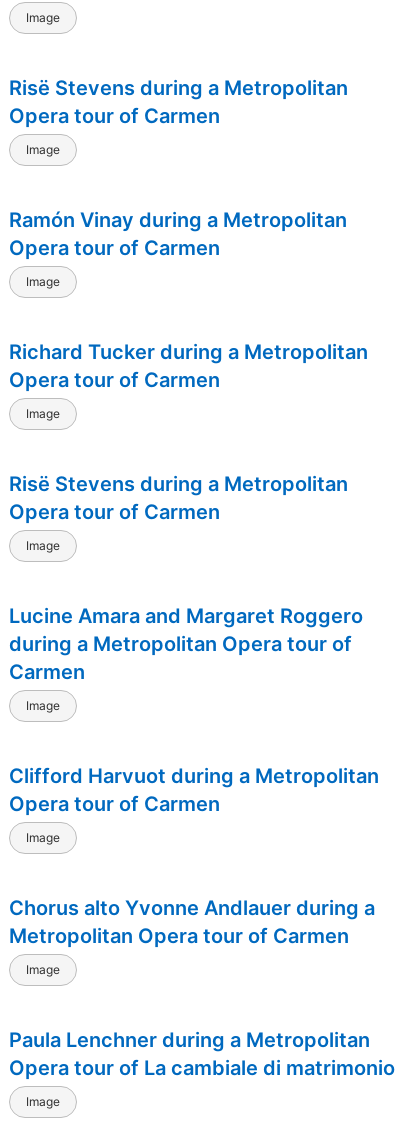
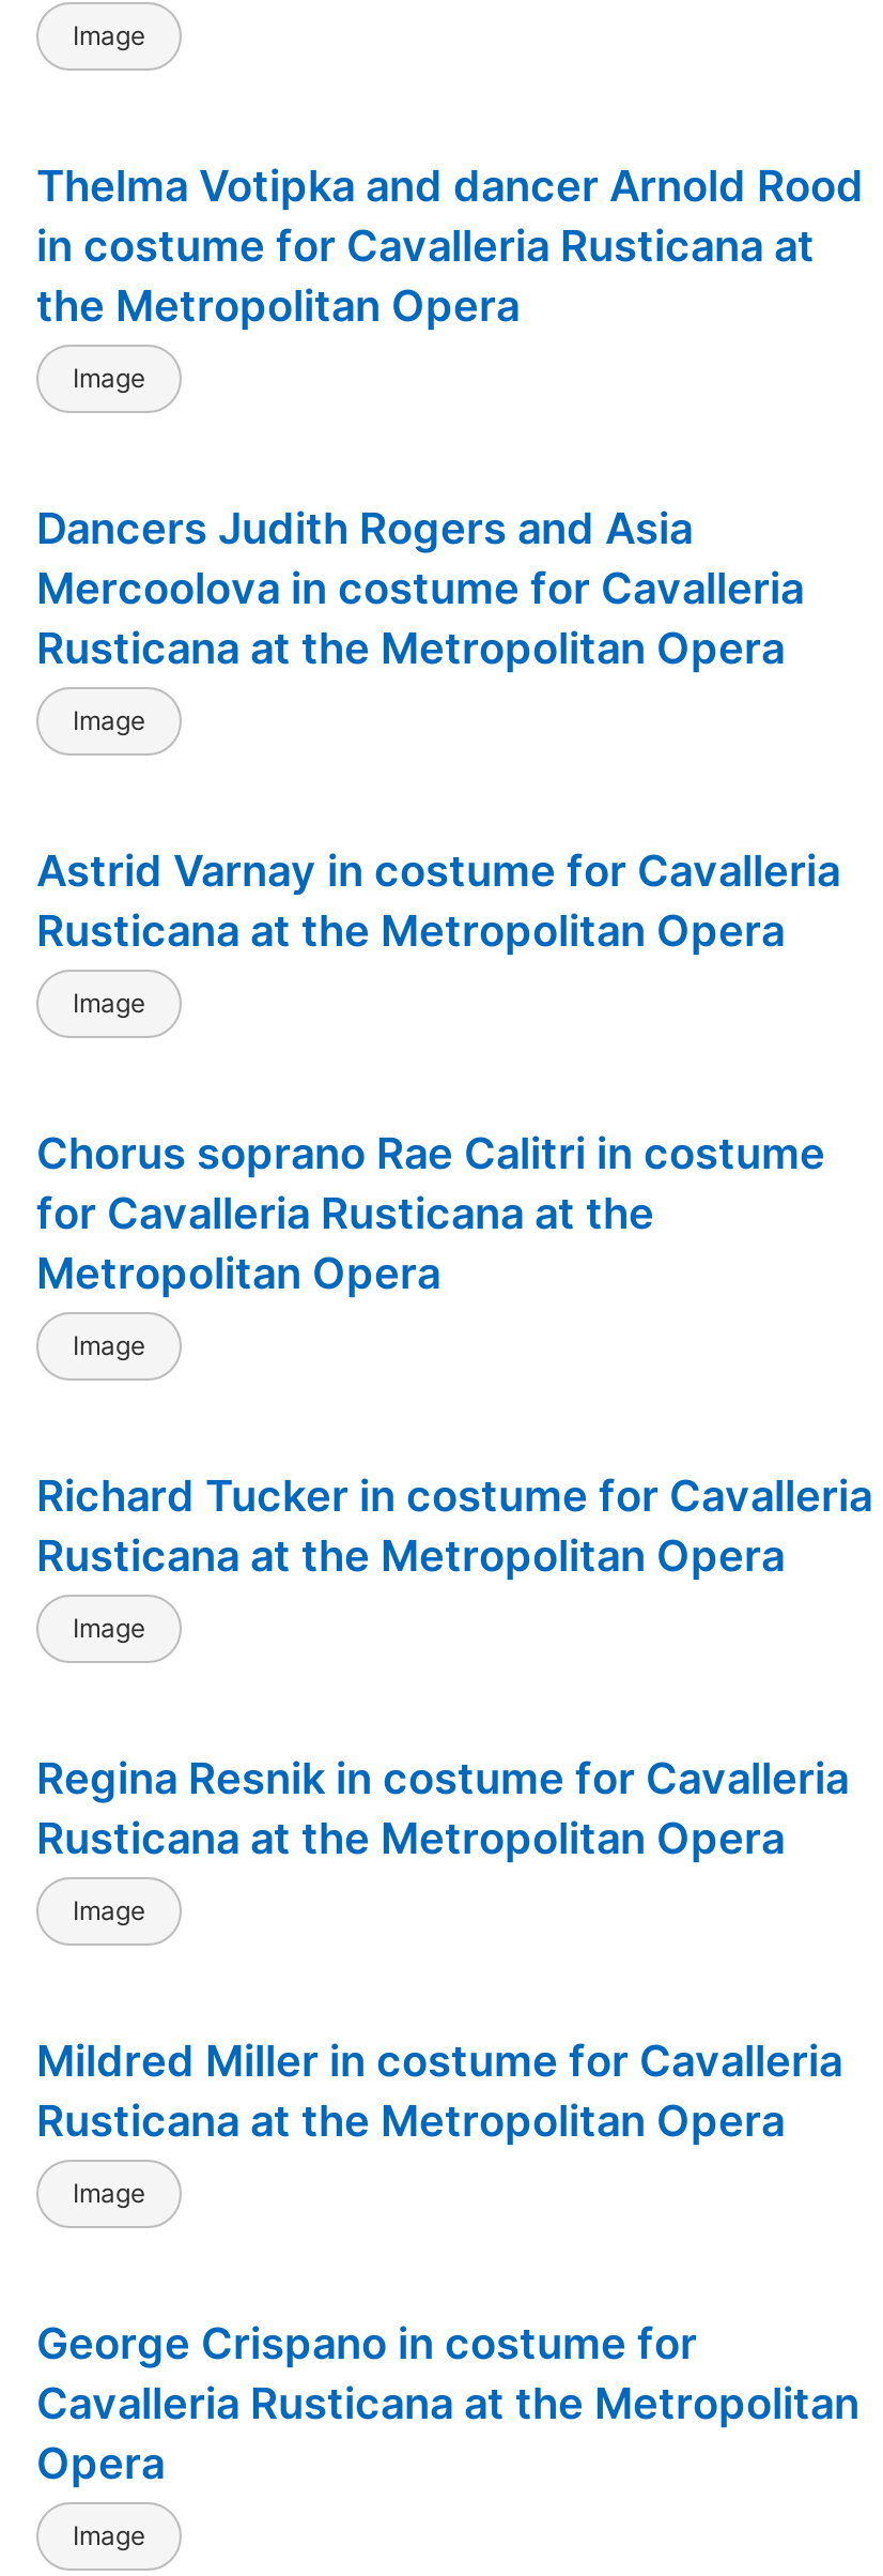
[9,76,348,128] Risë Stevens during a Metropolitan | Opera tour of Carmen -> [36,161,864,332] Thelma Votipka and dancer Arnold Rood | in costume for Cavalleria Rusticana at | the Metropolitan Opera
[9,208,347,260] Ramón Vinay during a Metropolitan | Opera tour of Carmen -> [36,503,804,674] Dancers Judith Rogers and Asia | Mercoolova in costume for Cavalleria | Rusticana at the Metropolitan Opera
[9,340,368,392] Richard Tucker during a Metropolitan | Opera tour of Carmen -> [36,845,840,957] Astrid Varnay in costume for Cavalleria | Rusticana at the Metropolitan Opera
[9,472,348,524] Risë Stevens during a Metropolitan | Opera tour of Carmen -> [36,1128,825,1299] Chorus soprano Rae Calitri in costume | for Cavalleria Rusticana at the | Metropolitan Opera
[9,604,363,684] Lucine Amara and Margaret Roggero | during a Metropolitan Opera tour of | Carmen -> [36,1470,872,1582] Richard Tucker in costume for Cavalleria | Rusticana at the Metropolitan Opera
[9,764,379,816] Clifford Harvuot during a Metropolitan | Opera tour of Carmen -> [36,1753,849,1864] Regina Resnik in costume for Cavalleria | Rusticana at the Metropolitan Opera
[9,896,375,948] Chorus alto Yvonne Andlauer during a | Metropolitan Opera tour of Carmen -> [36,2036,842,2147] Mildred Miller in costume for Cavalleria | Rusticana at the Metropolitan Opera
[9,1028,395,1080] Paula Lenchner during a Metropolitan | Opera tour of La cambiale di matrimonio -> [36,2318,859,2489] George Crispano in costume for | Cavalleria Rusticana at the Metropolitan | Opera

